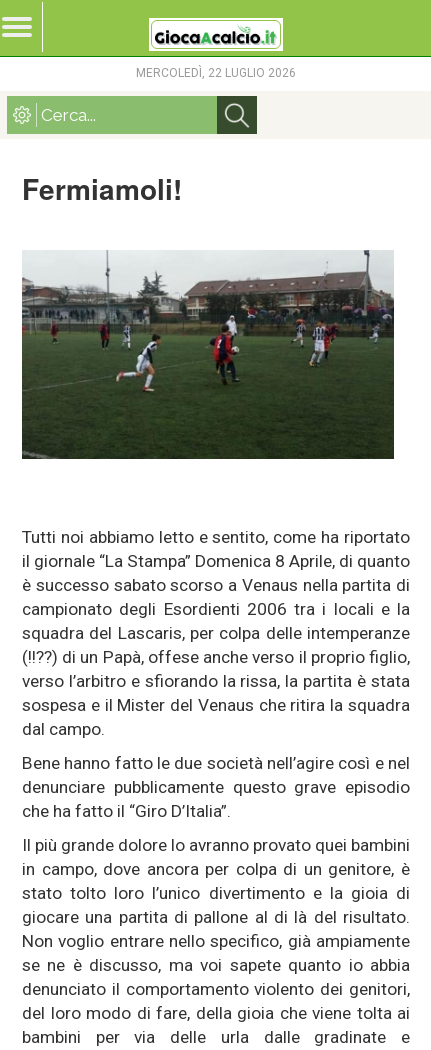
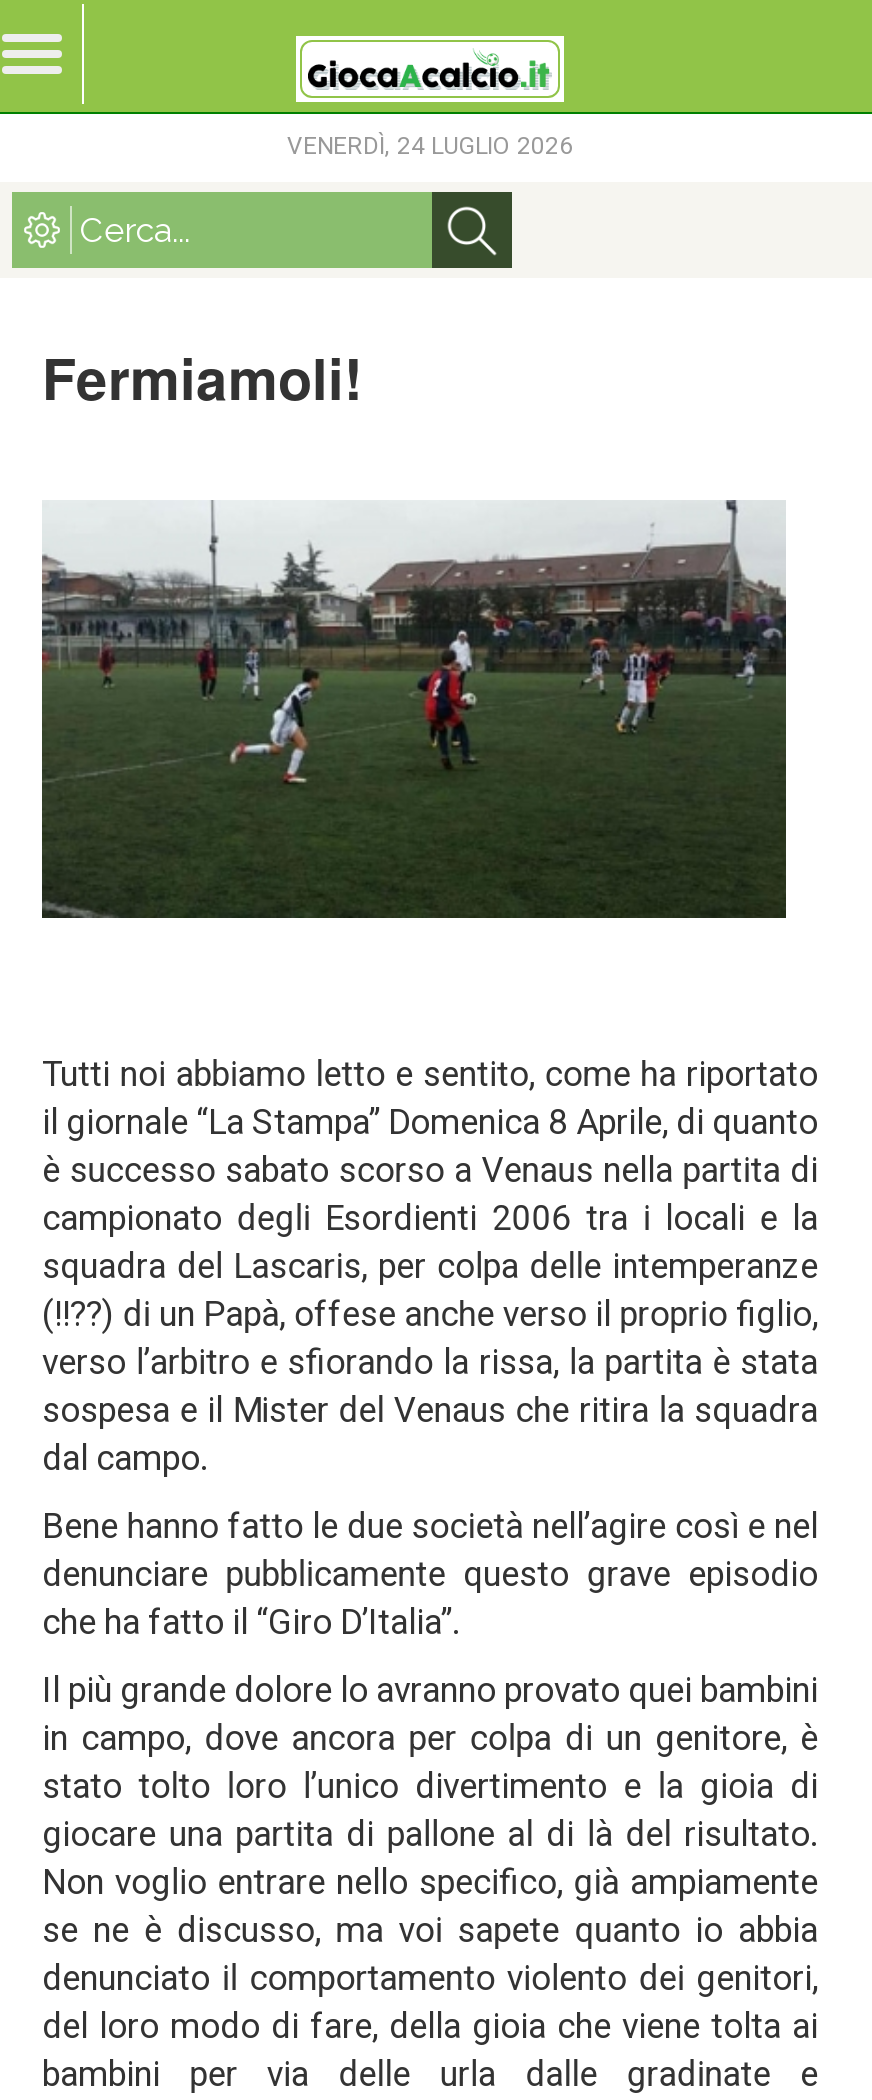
[136,66,296,80] MERCOLEDÌ, 22 LUGLIO 2026 -> [287,132,573,160] VENERDÌ, 24 LUGLIO 2026

